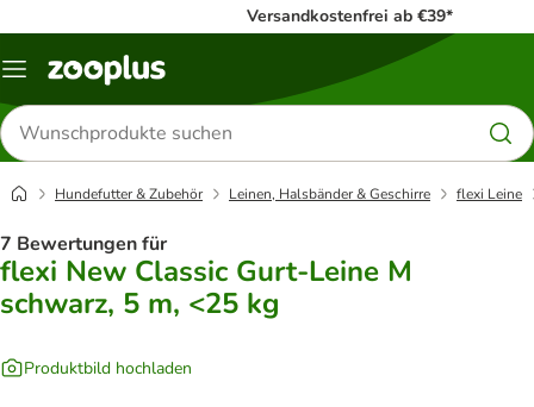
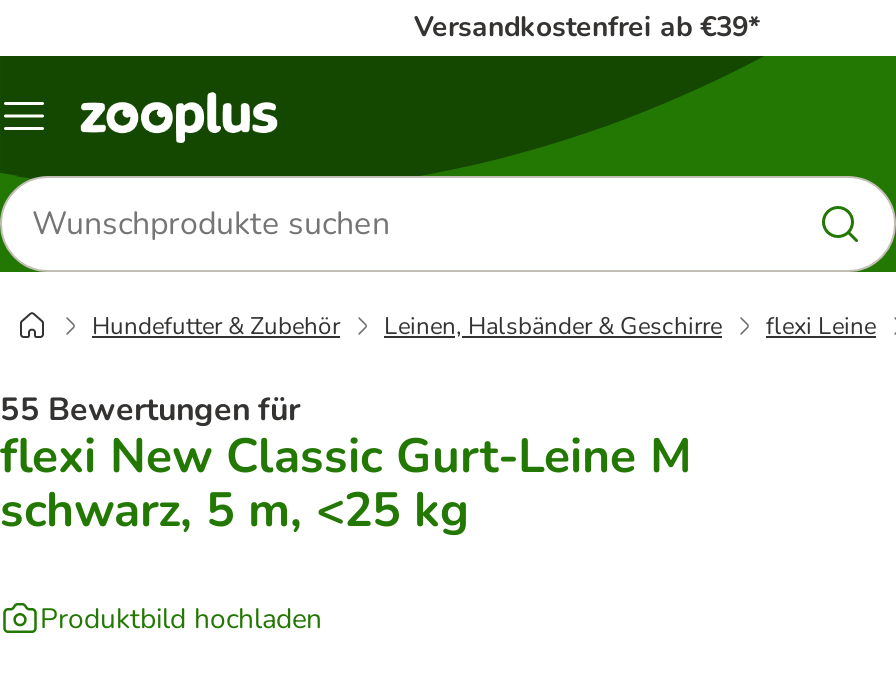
[0,231,167,257] 7 Bewertungen für -> [0,388,300,432] 55 Bewertungen für

